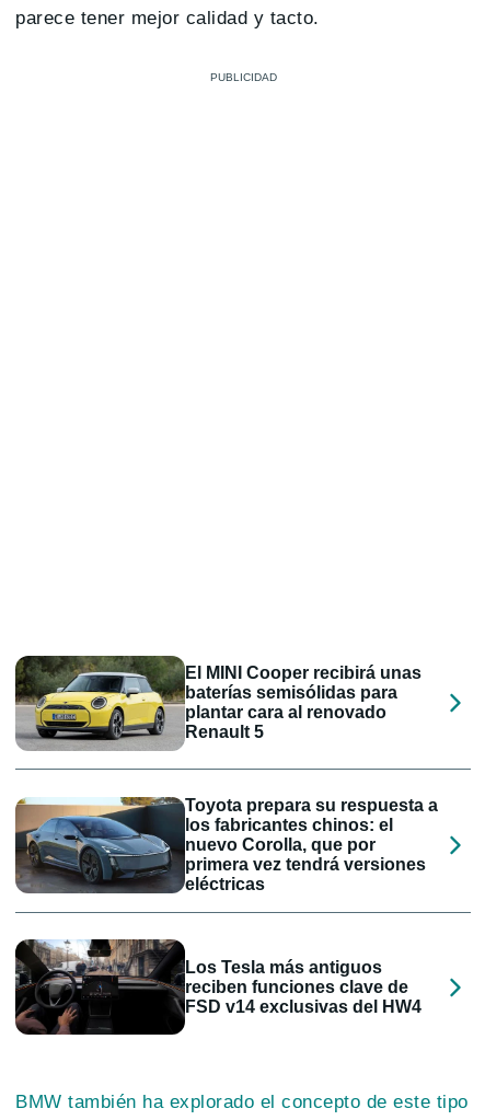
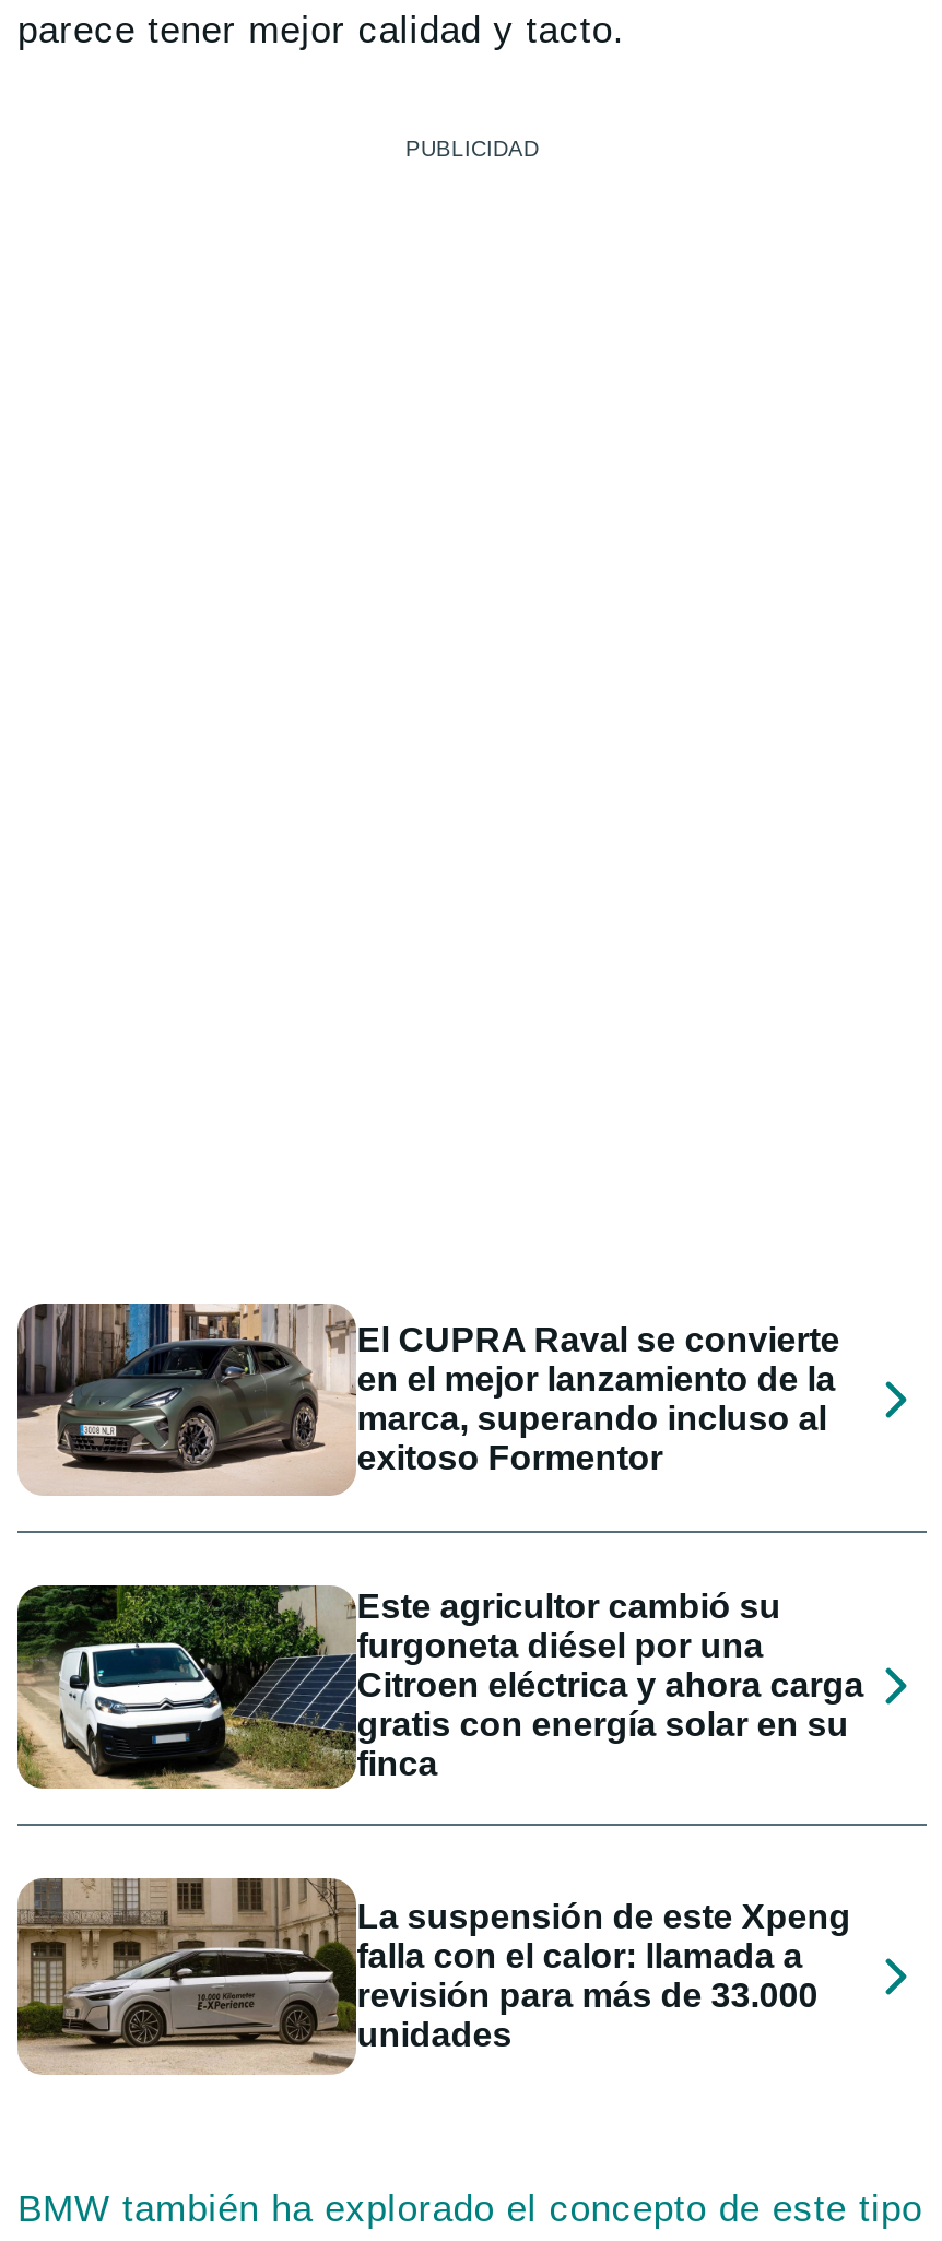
[15,655,422,751] [image] | El MINI Cooper recibirá unas | baterías semisólidas para | plantar cara al renovado | Renault 5 -> [17,1302,840,1495] [image] | El CUPRA Raval se convierte | en el mejor lanzamiento de la | marca, superando incluso al | exitoso Formentor
[14,796,438,894] [image] | Toyota prepara su respuesta a | los fabricantes chinos: el | nuevo Corolla, que por | primera vez tendrá versiones | eléctricas -> [15,1582,864,1792] [image] | Este agricultor cambió su | furgoneta diésel por una | Citroen eléctrica y ahora carga | gratis con energía solar en su | finca
[14,938,422,1036] [image] | Los Tesla más antiguos | reciben funciones clave de | FSD v14 exclusivas del HW4 -> [15,1875,851,2076] [image] | La suspensión de este Xpeng | falla con el calor: llamada a | revisión para más de 33.000 | unidades

